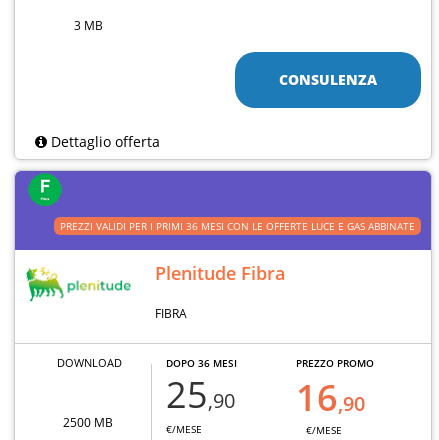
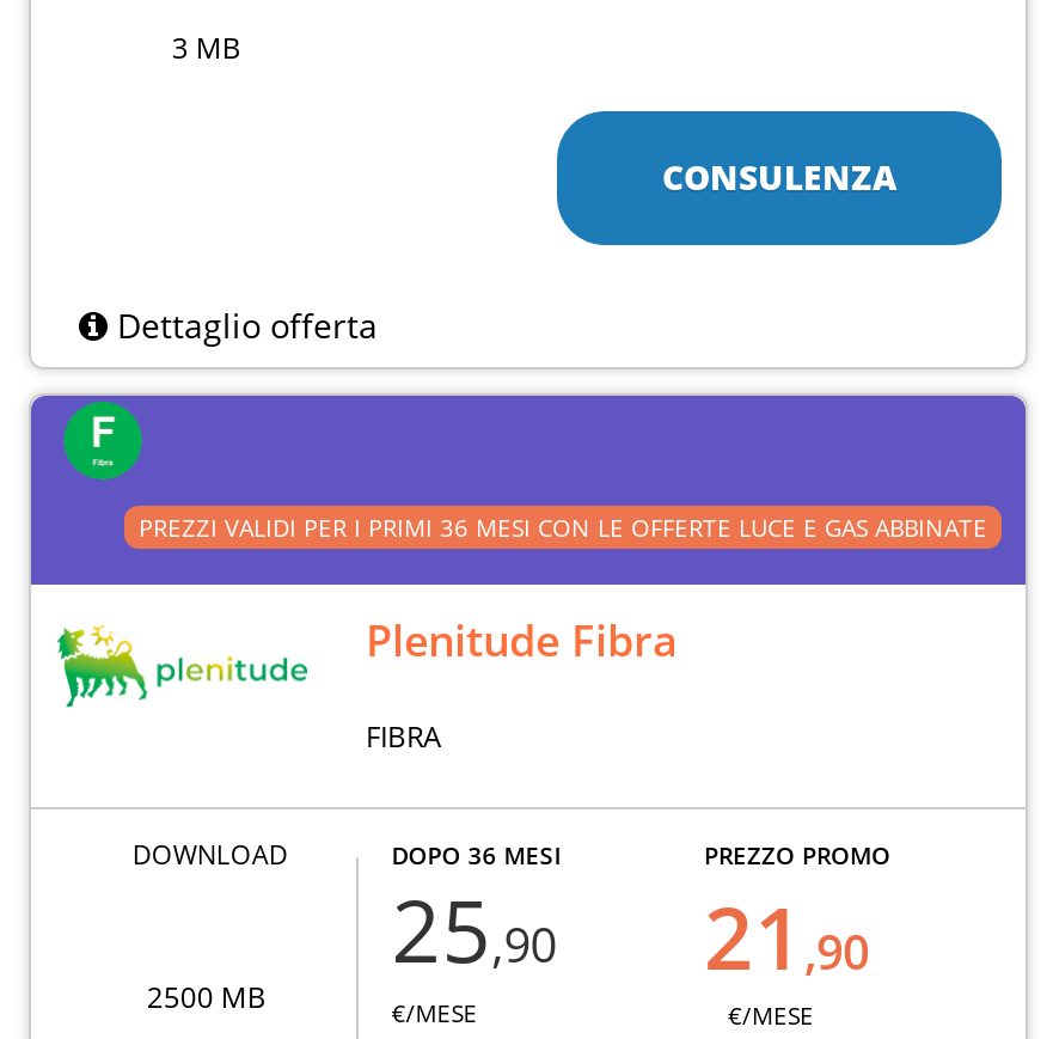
[166,370,365,422] 25,90 16,90 -> [391,871,869,995] 25,90 21,90

